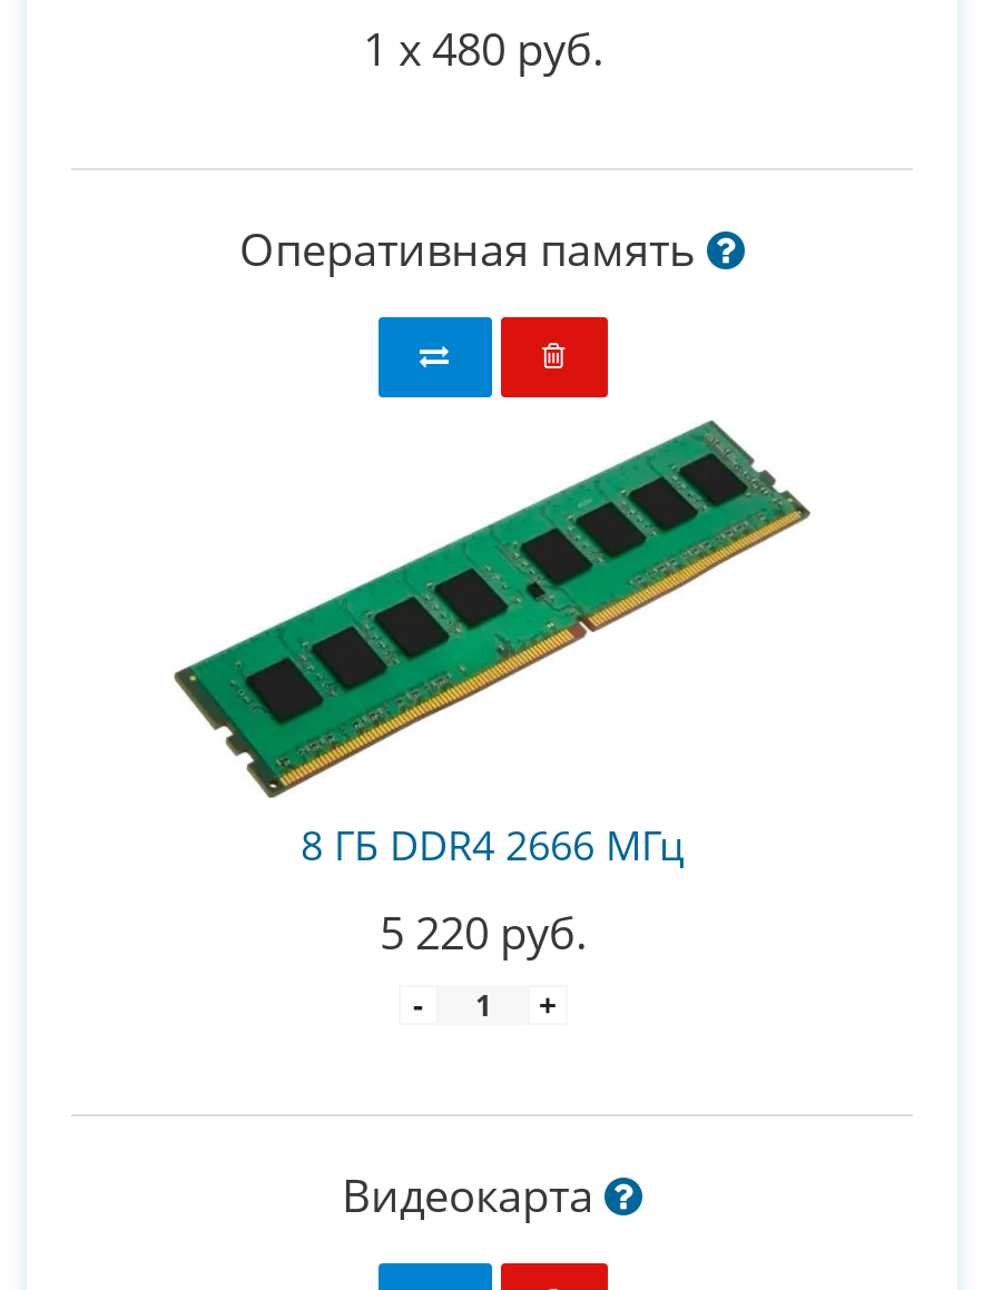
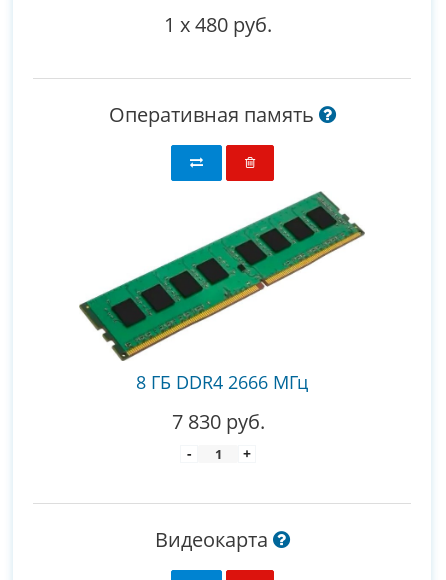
[380,902,587,962] 5 220 руб. -> [171,408,264,435] 7 830 руб.

